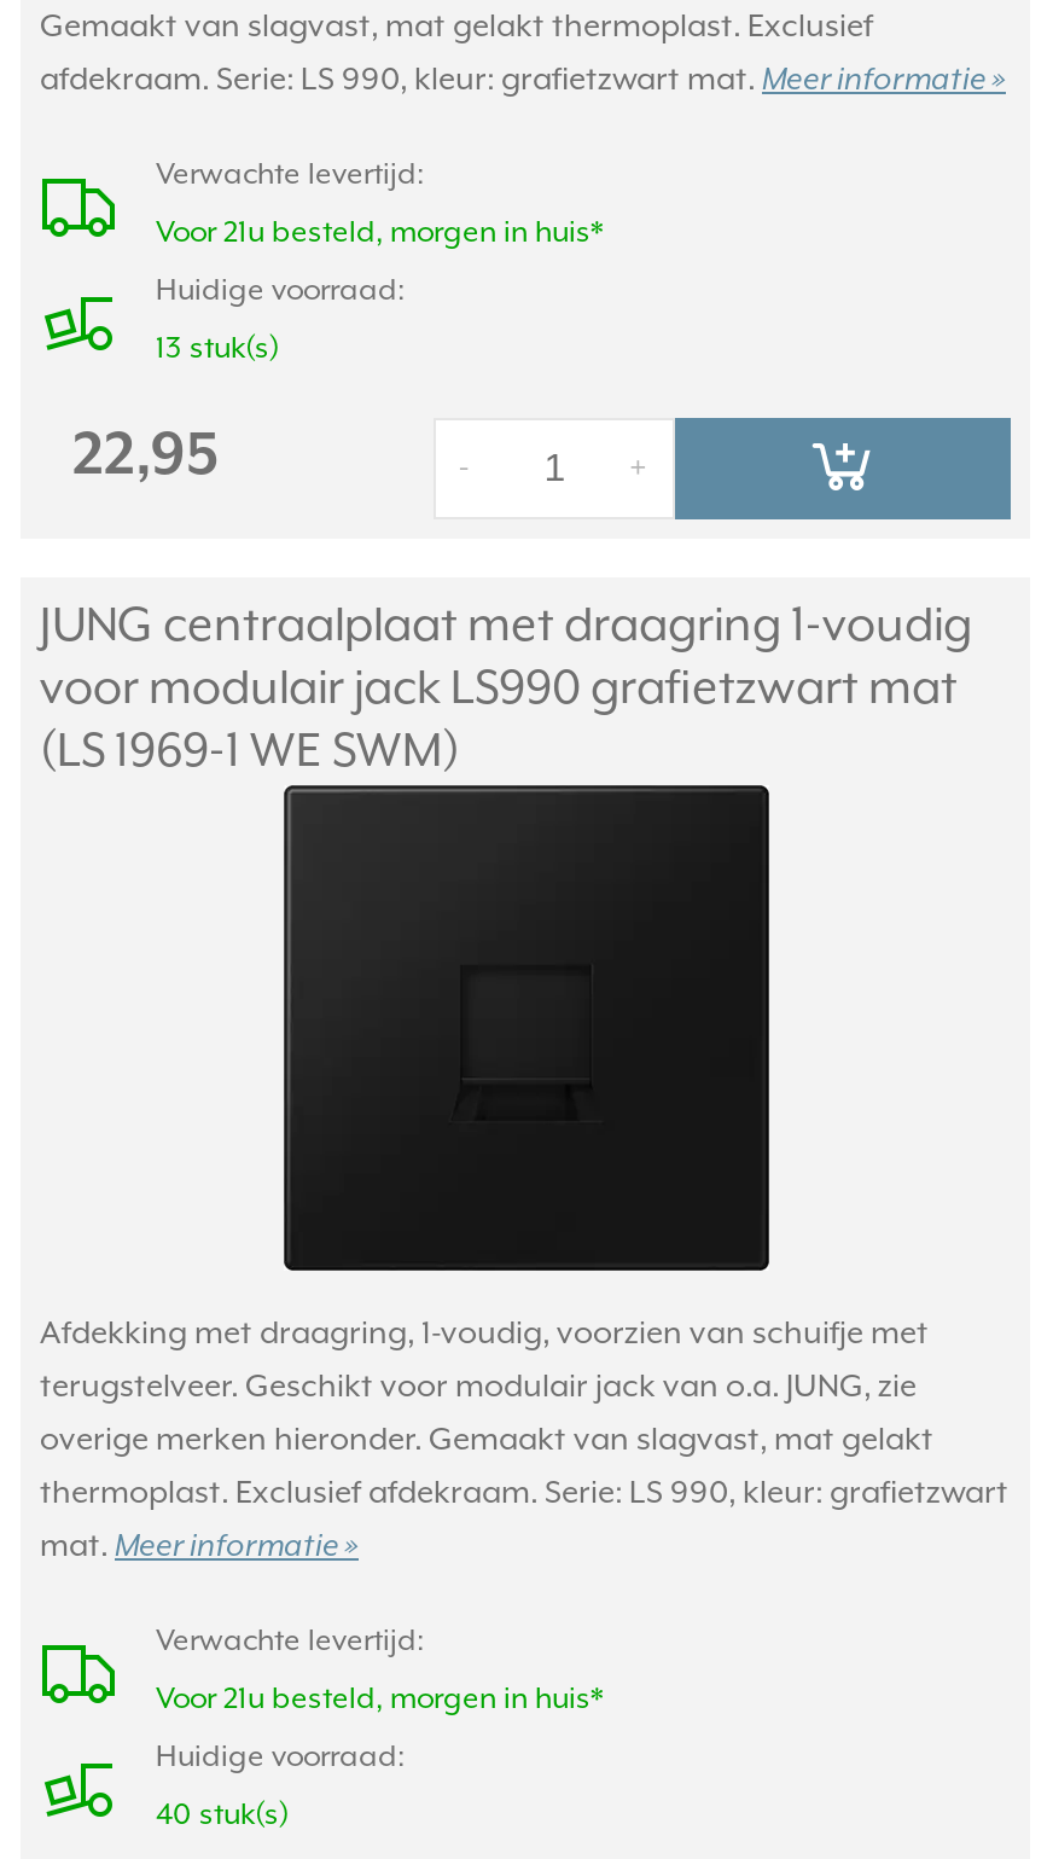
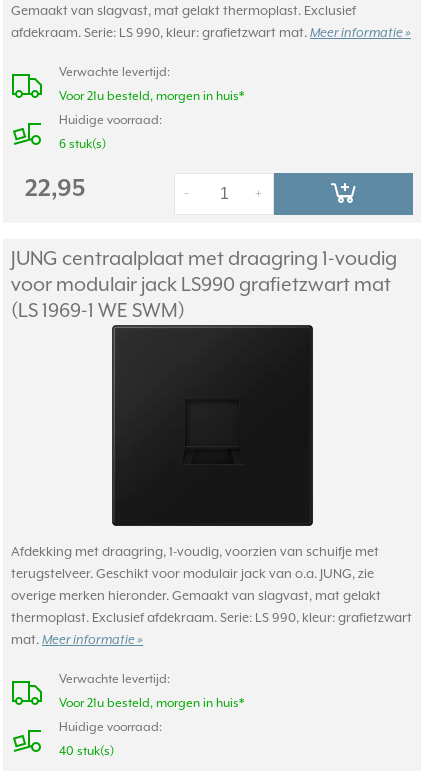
[156,331,279,367] 13 stuk(s) -> [59,137,106,152] 6 stuk(s)

